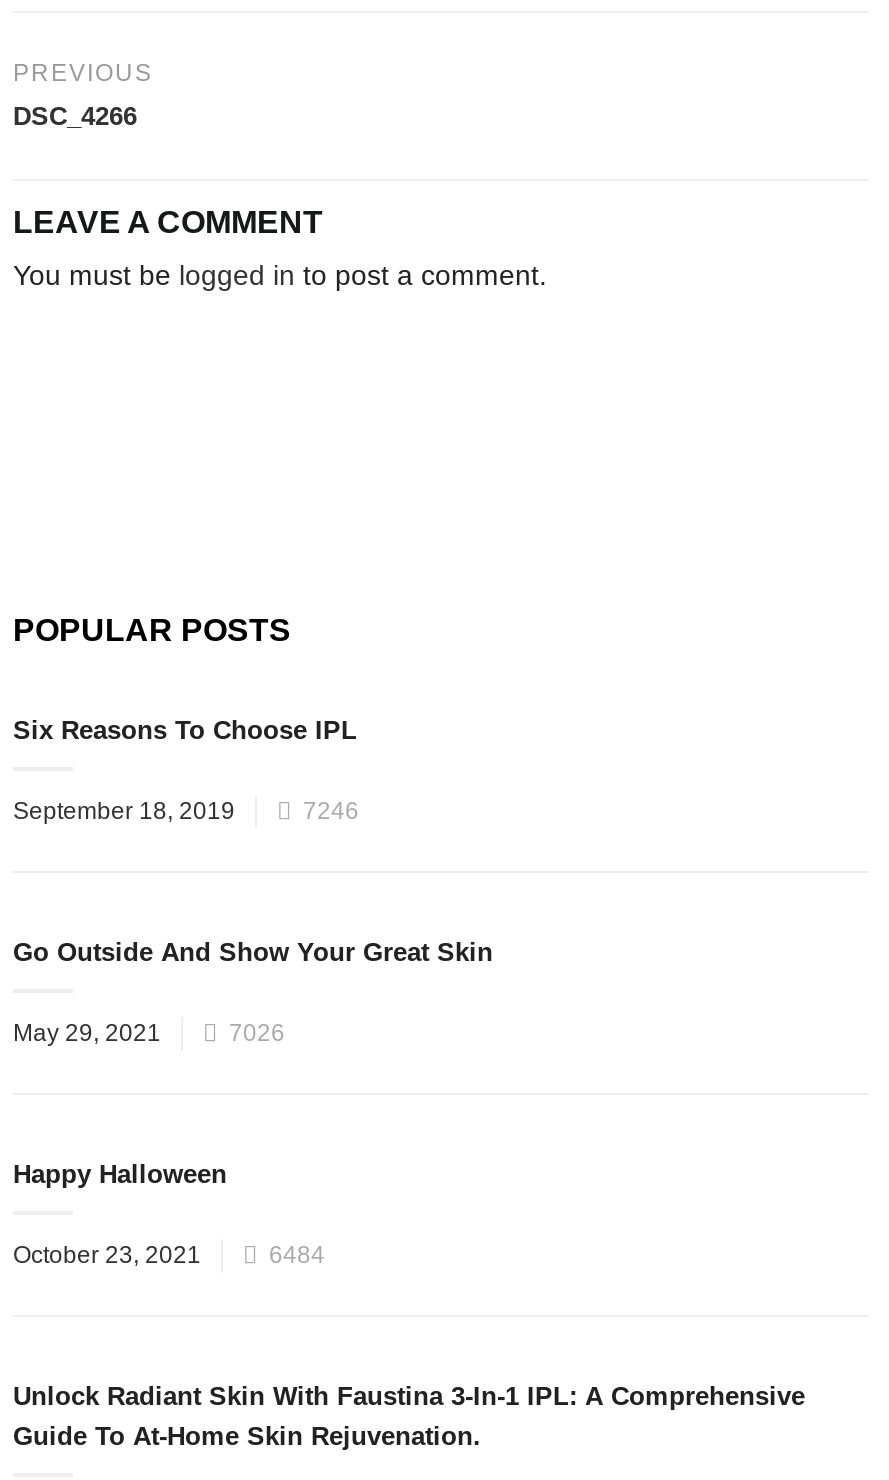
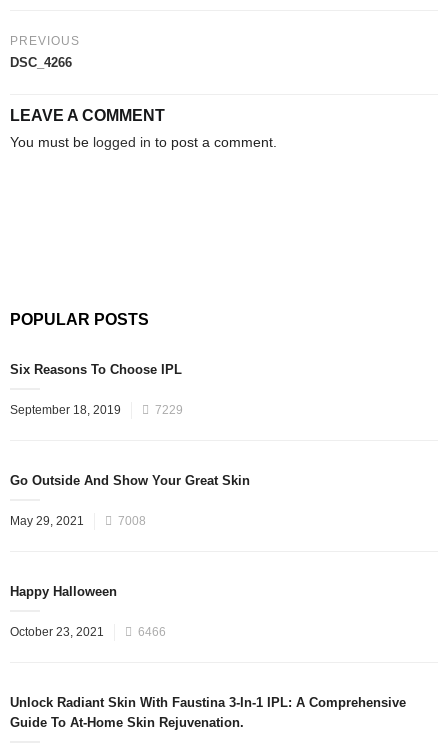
[297,797,359,825] 7246 -> [152,403,183,417] 7229
[223,1019,285,1047] 7026 -> [115,514,146,528] 7008
[263,1241,325,1269] 6484 -> [135,625,166,639] 6466

